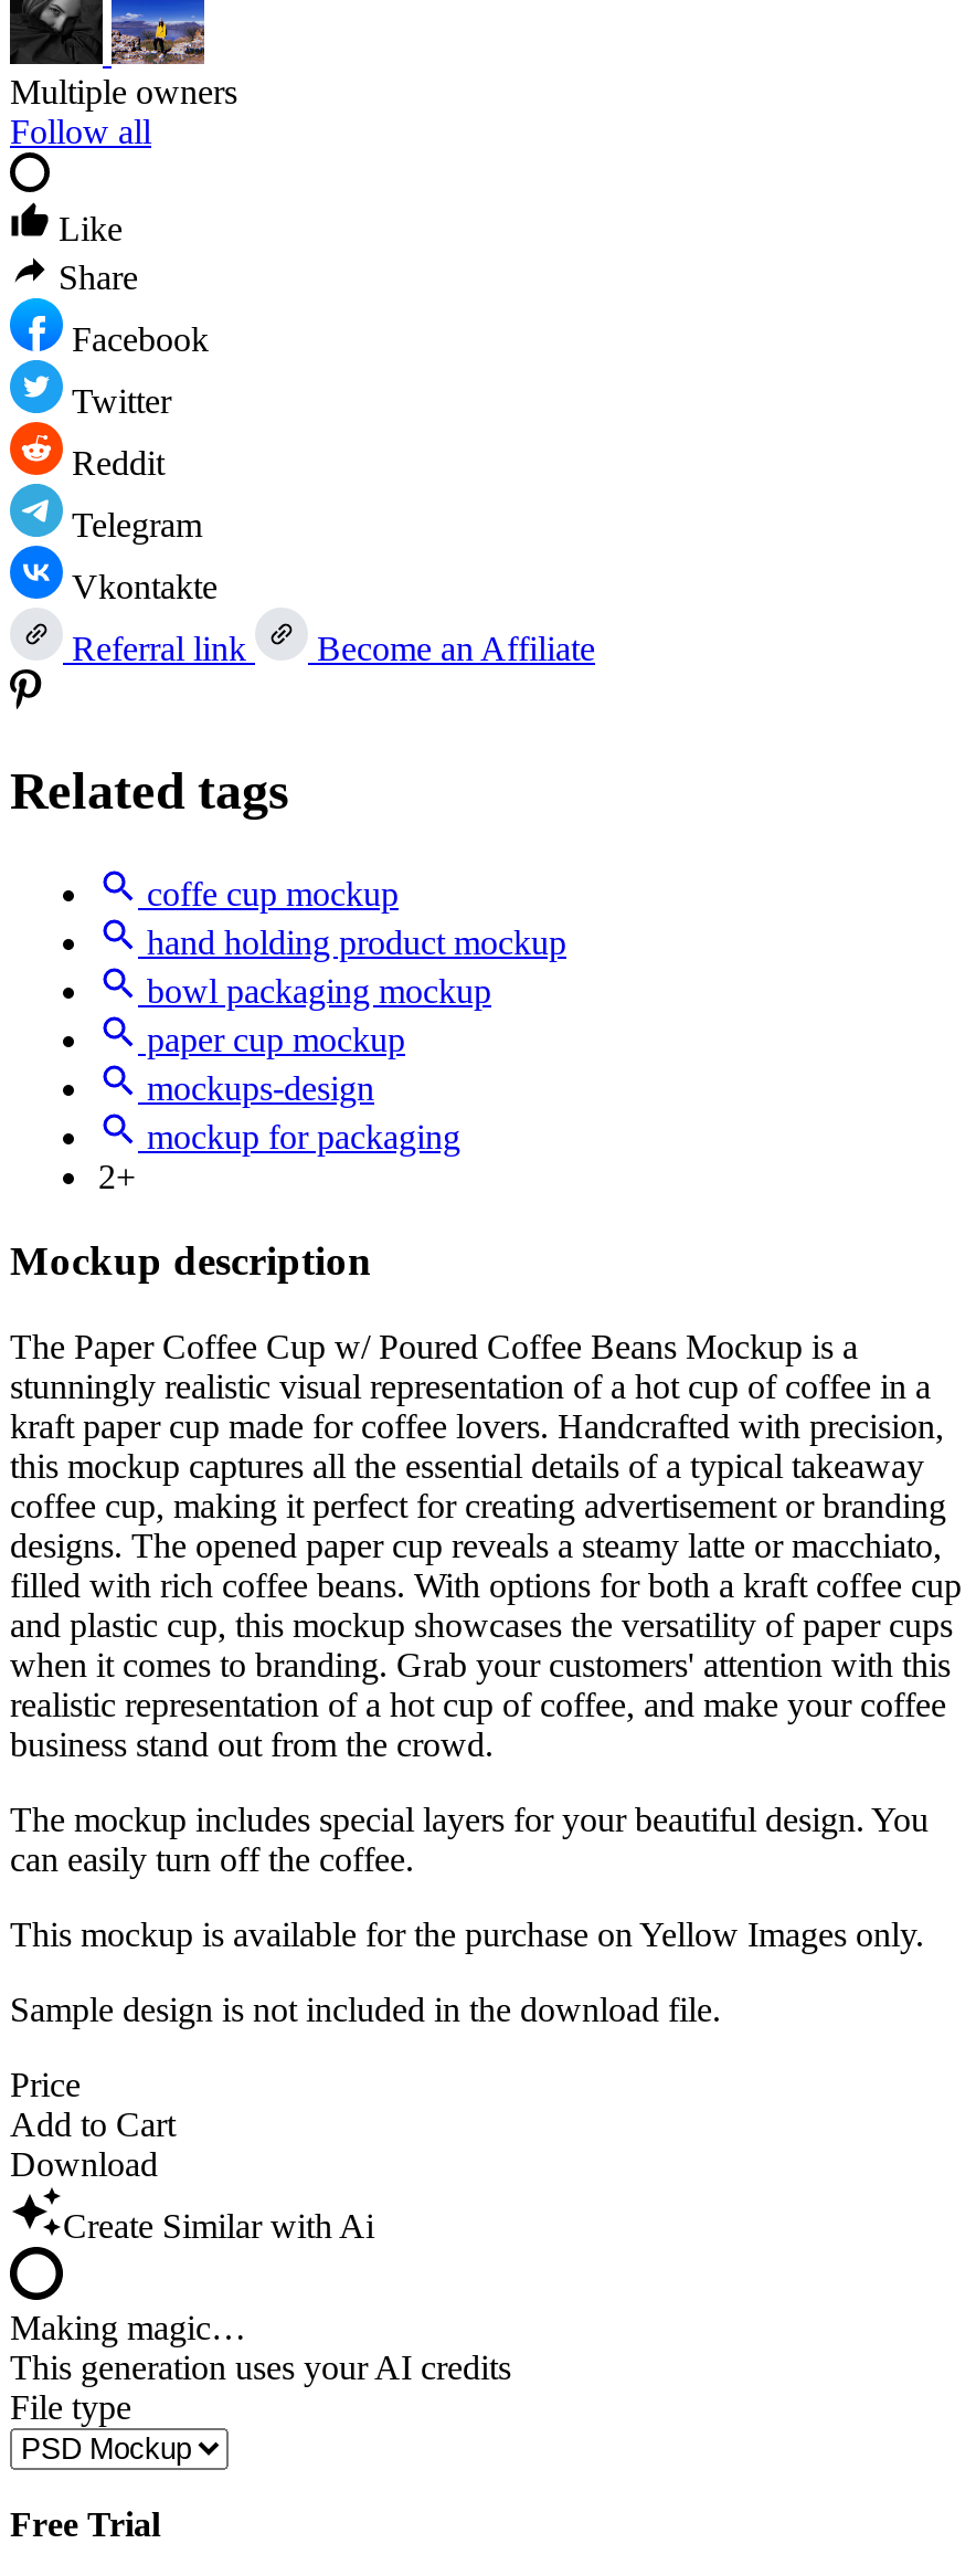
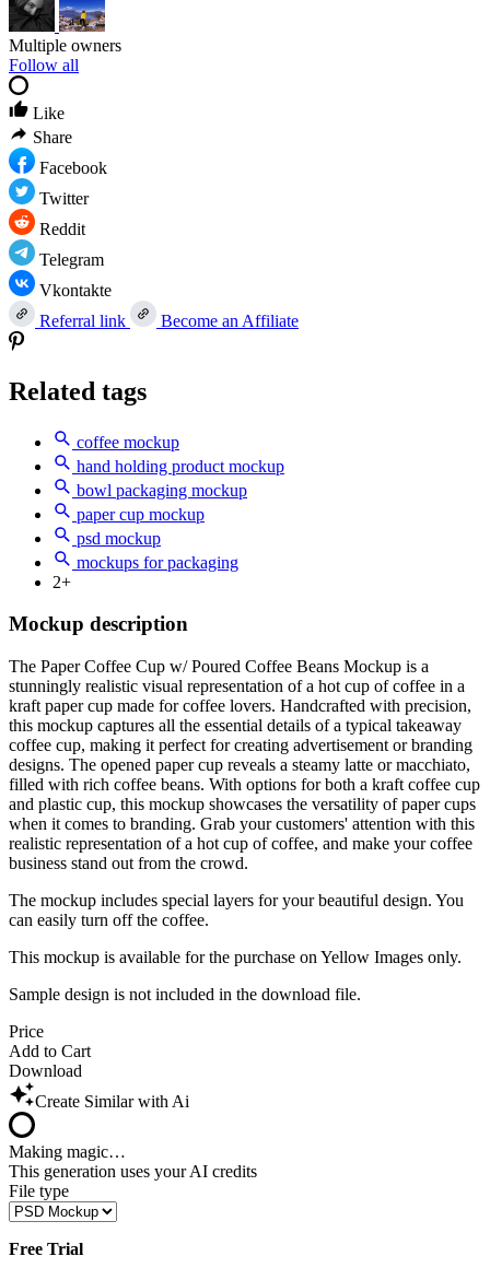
[138,874,399,912] coffe cup mockup -> [72,433,179,451] coffee mockup
[138,1069,460,1155] mockups-design | mockup for packaging -> [72,529,238,571] psd mockup | mockups for packaging

